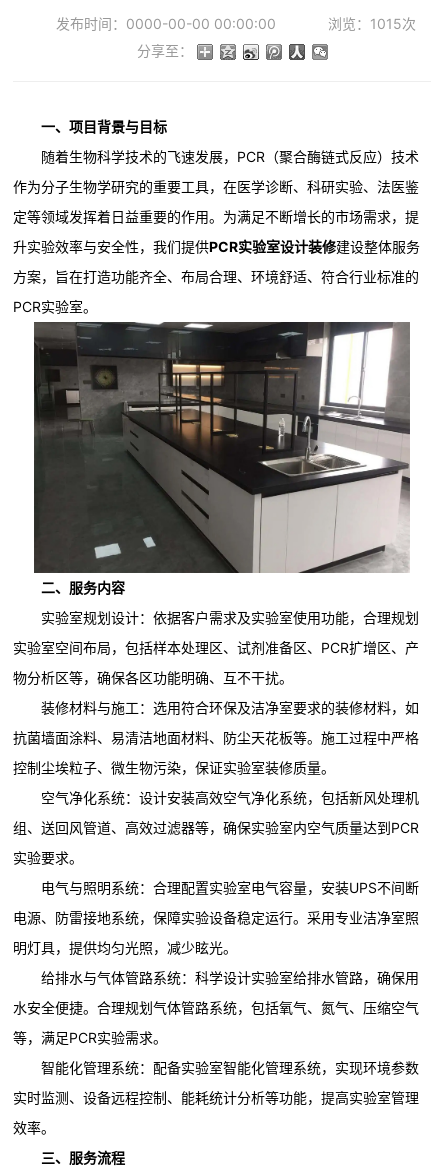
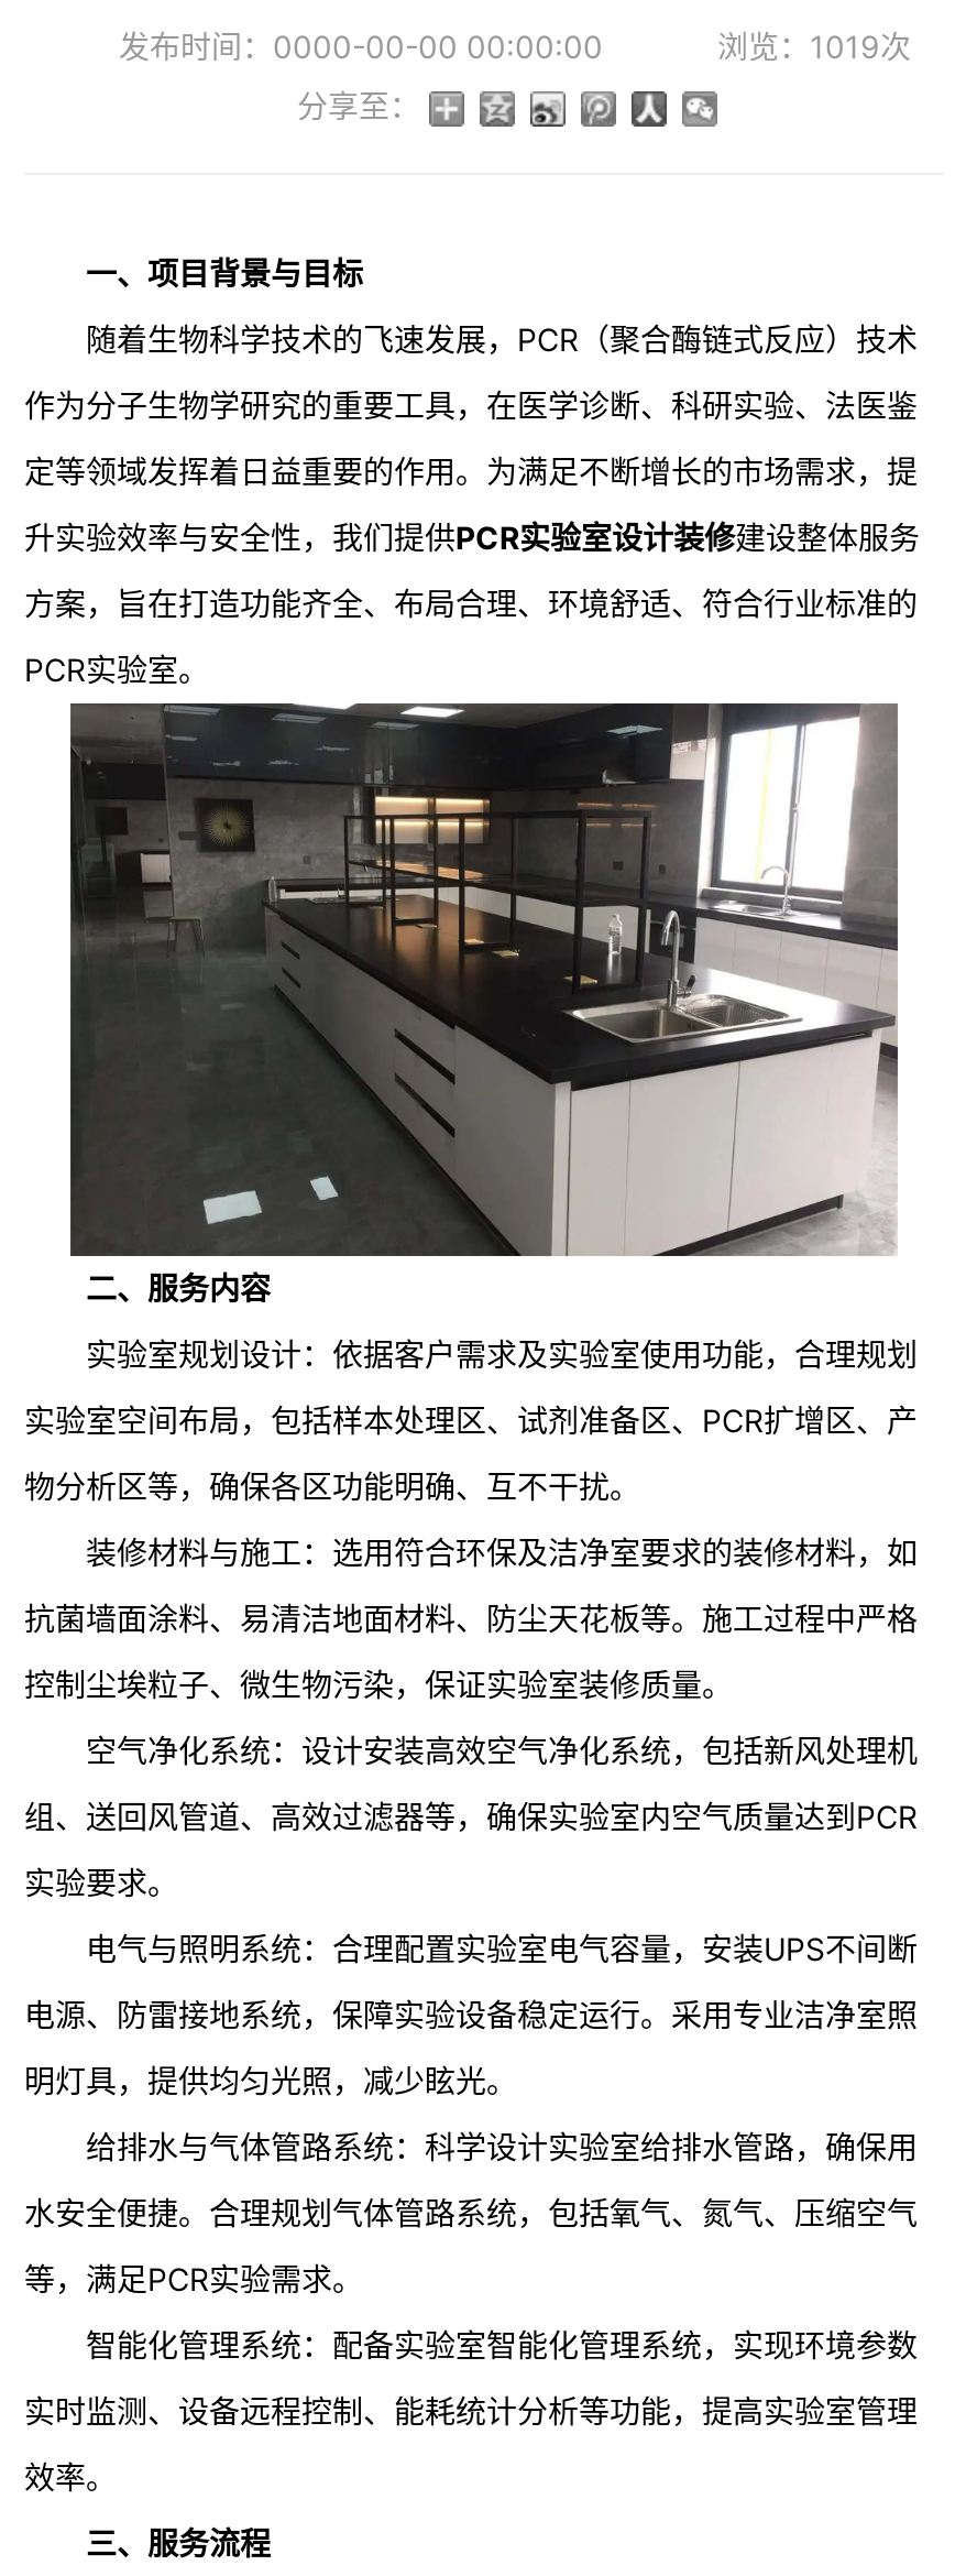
[328,15,416,32] 浏览：1015次 -> [717,28,911,66] 浏览：1019次

